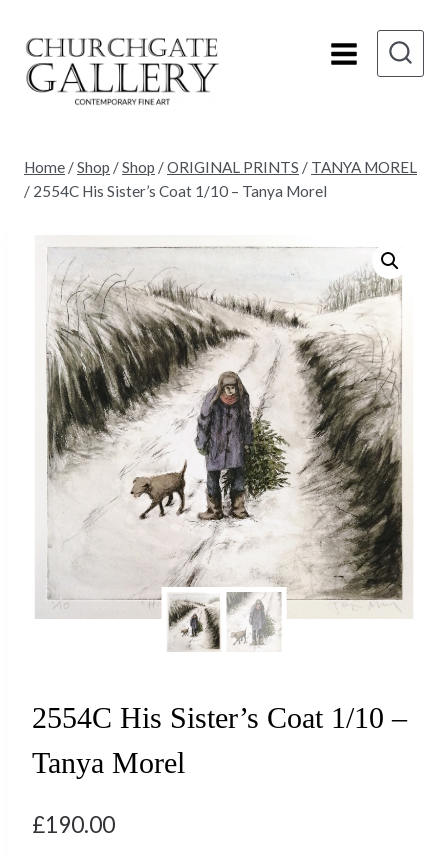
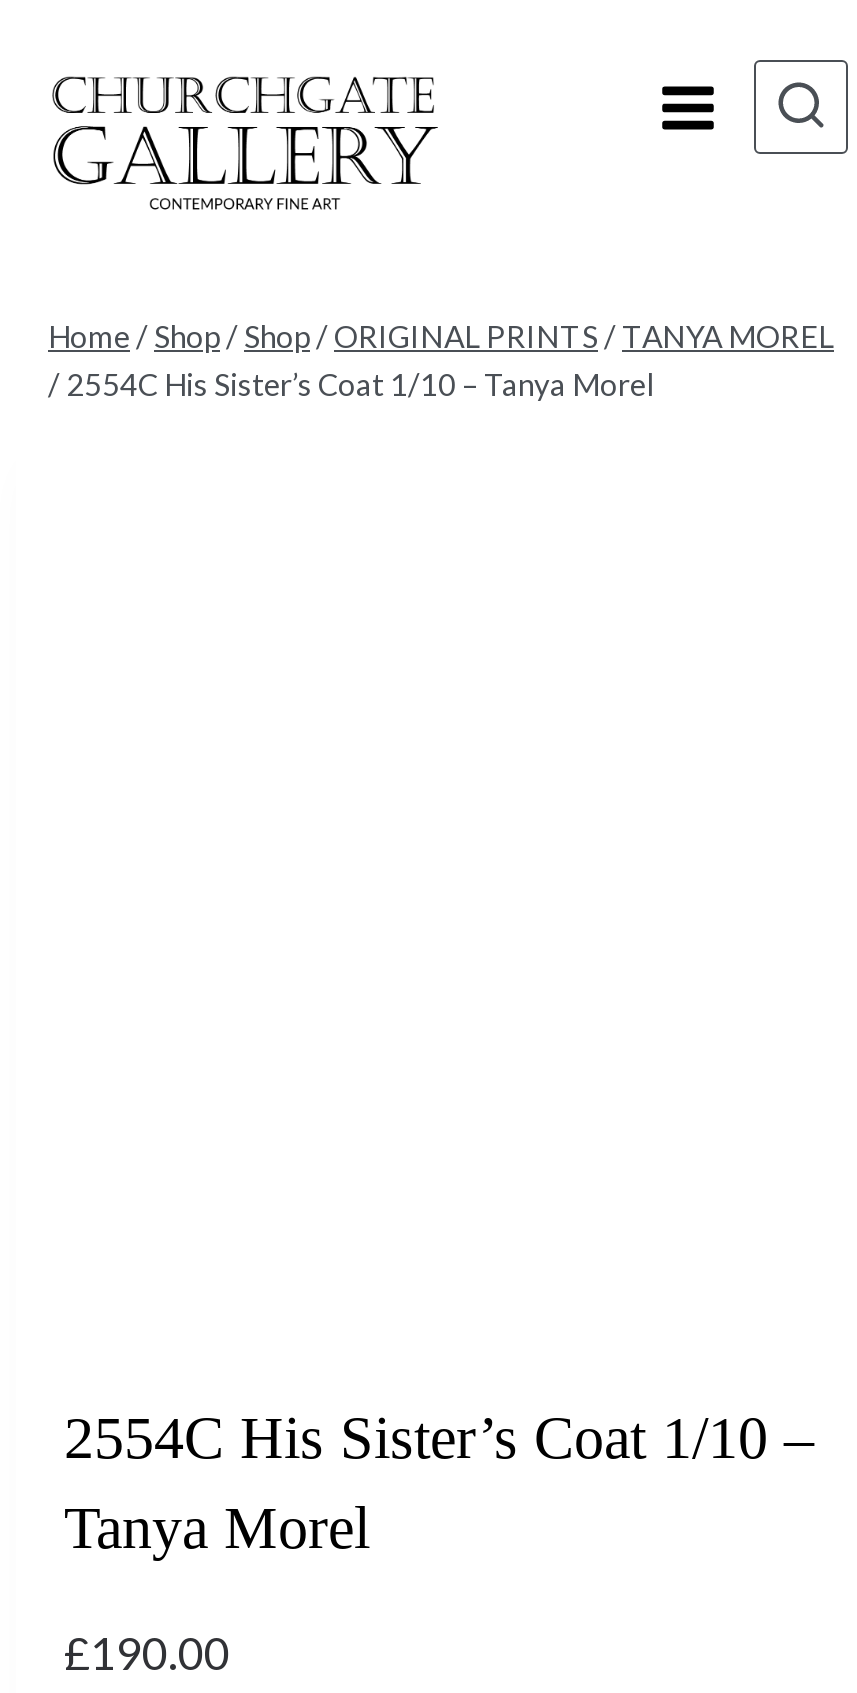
[35,246,412,652] [image] -> none

